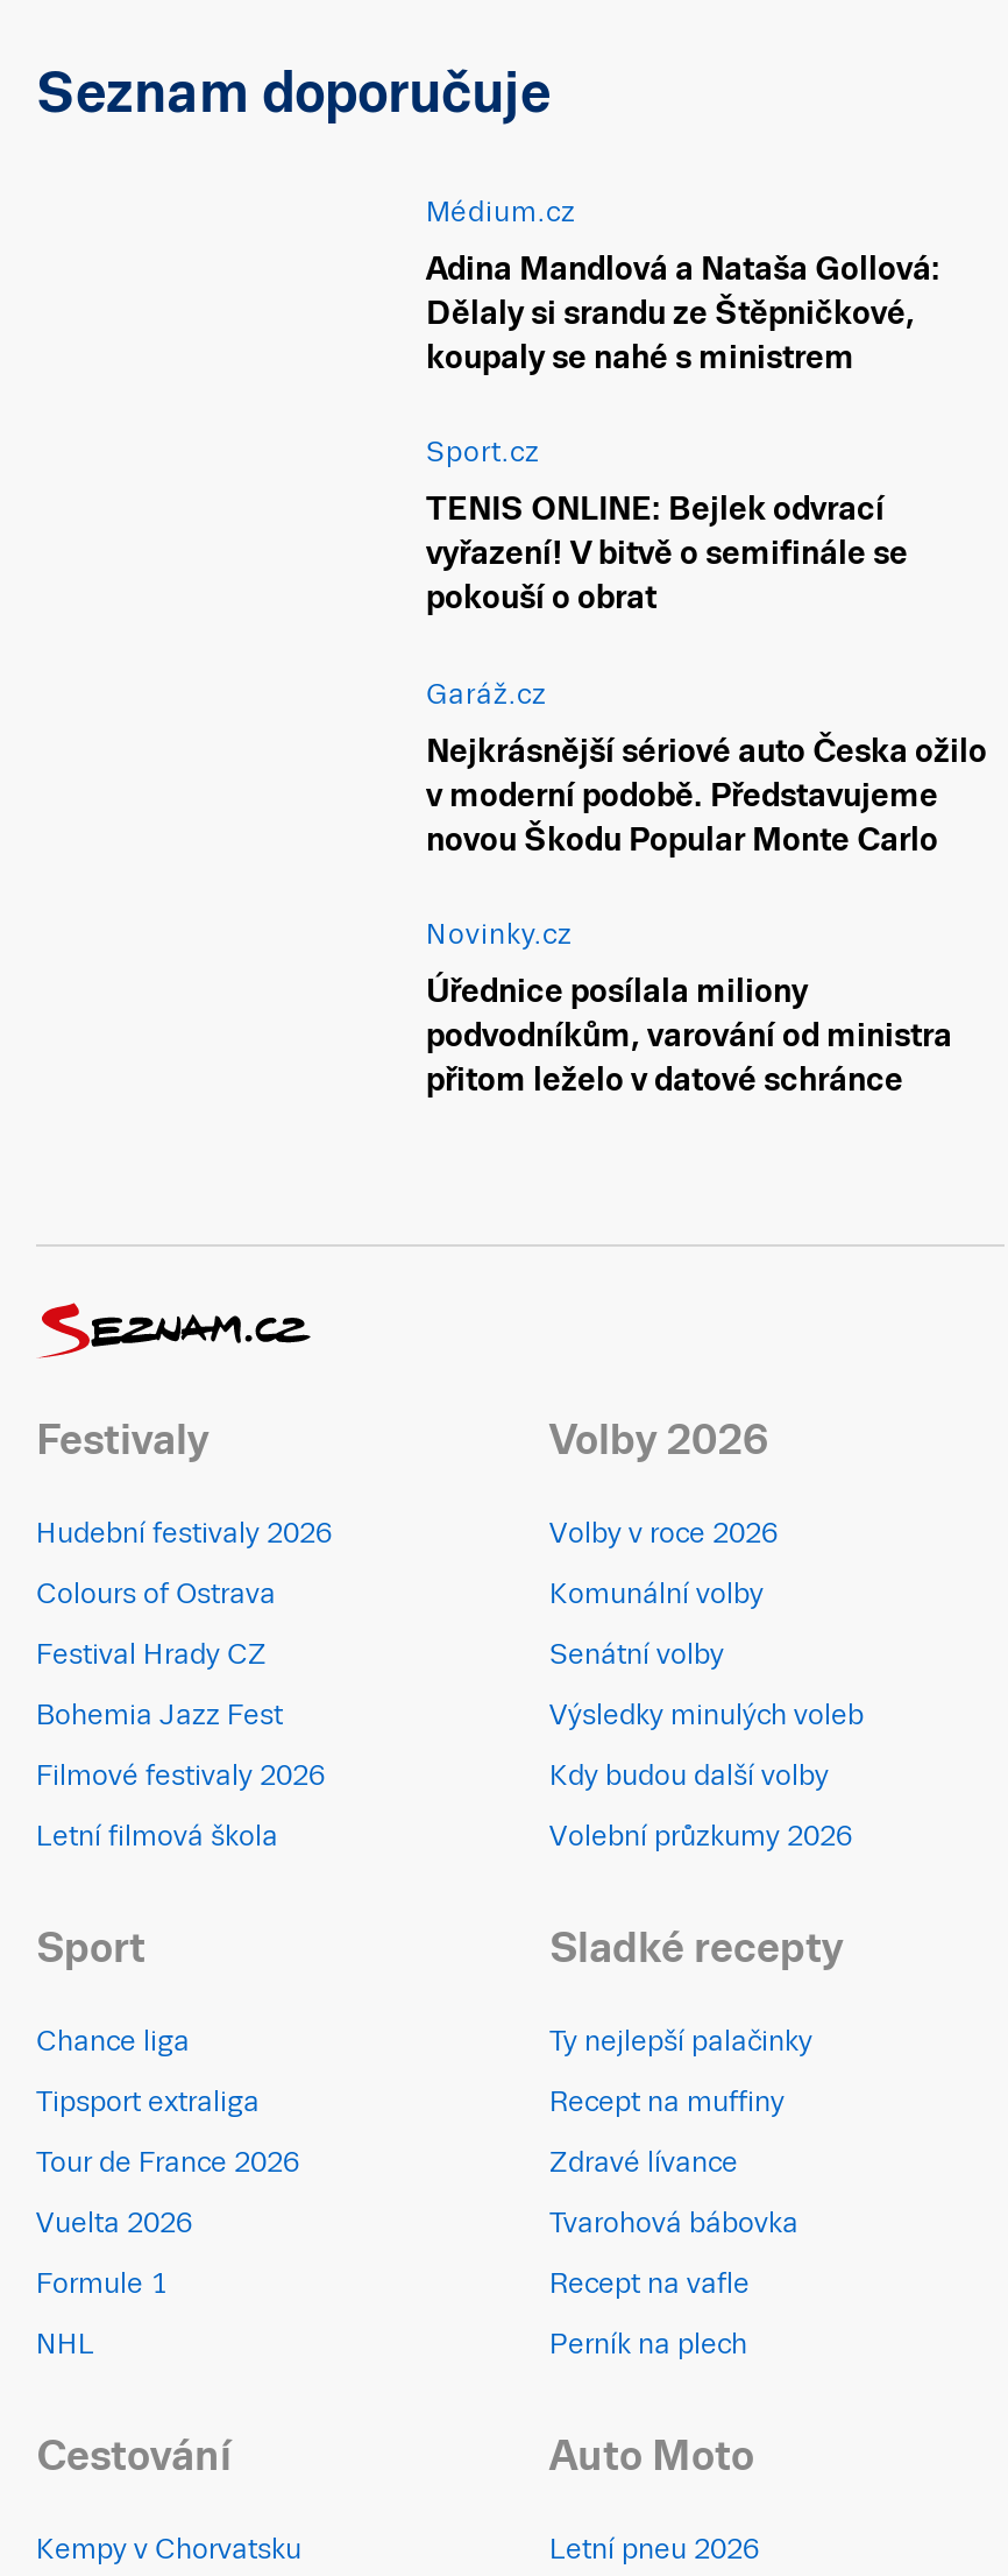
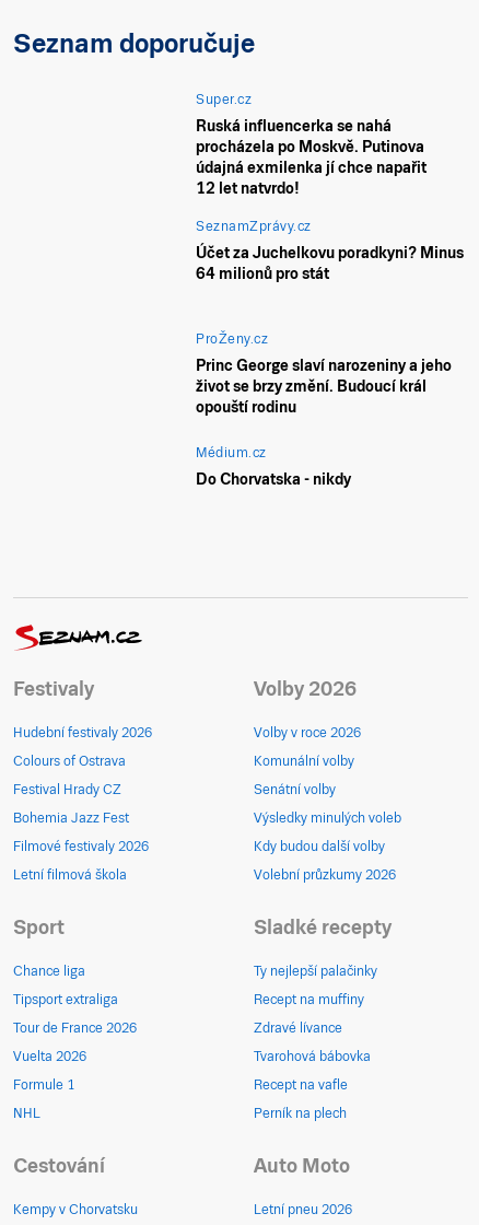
none -> [196,92,464,282] Super.cz | Ruská influencerka se nahá | procházela po Moskvě. Putinova | údajná exmilenka jí chce napařit | 12 let natvrdo! | SeznamZprávy.cz | Účet za Juchelkovu poradkyni? Minus | 64 milionů pro stát
none -> [196,332,452,416] ProŽeny.cz | Princ George slaví narozeniny a jeho | život se brzy změní. Budoucí král | opouští rodinu
moved [426,196,576,228] -> [196,445,267,460]: Médium.cz
[426,249,987,1098] Adina Mandlová a Nataša Gollová: | Dělaly si srandu ze Štěpničkové, | koupaly se nahé s ministrem | Sport.cz | TENIS ONLINE: Bejlek odvrací | vyřazení! V bitvě o semifinále se | pokouší o obrat | Garáž.cz | Nejkrásnější sériové auto Česka ožilo | v moderní podobě. Představujeme | novou Škodu Popular Monte Carlo | Novinky.cz | Úřednice posílala miliony | podvodníkům, varování od ministra | přitom leželo v datové schránce -> [196,470,352,488] Do Chorvatska - nikdy

